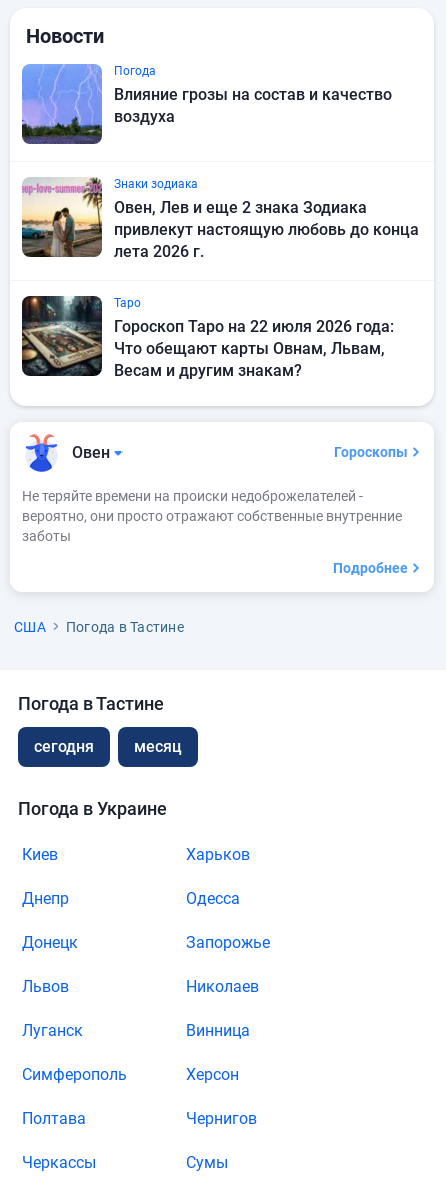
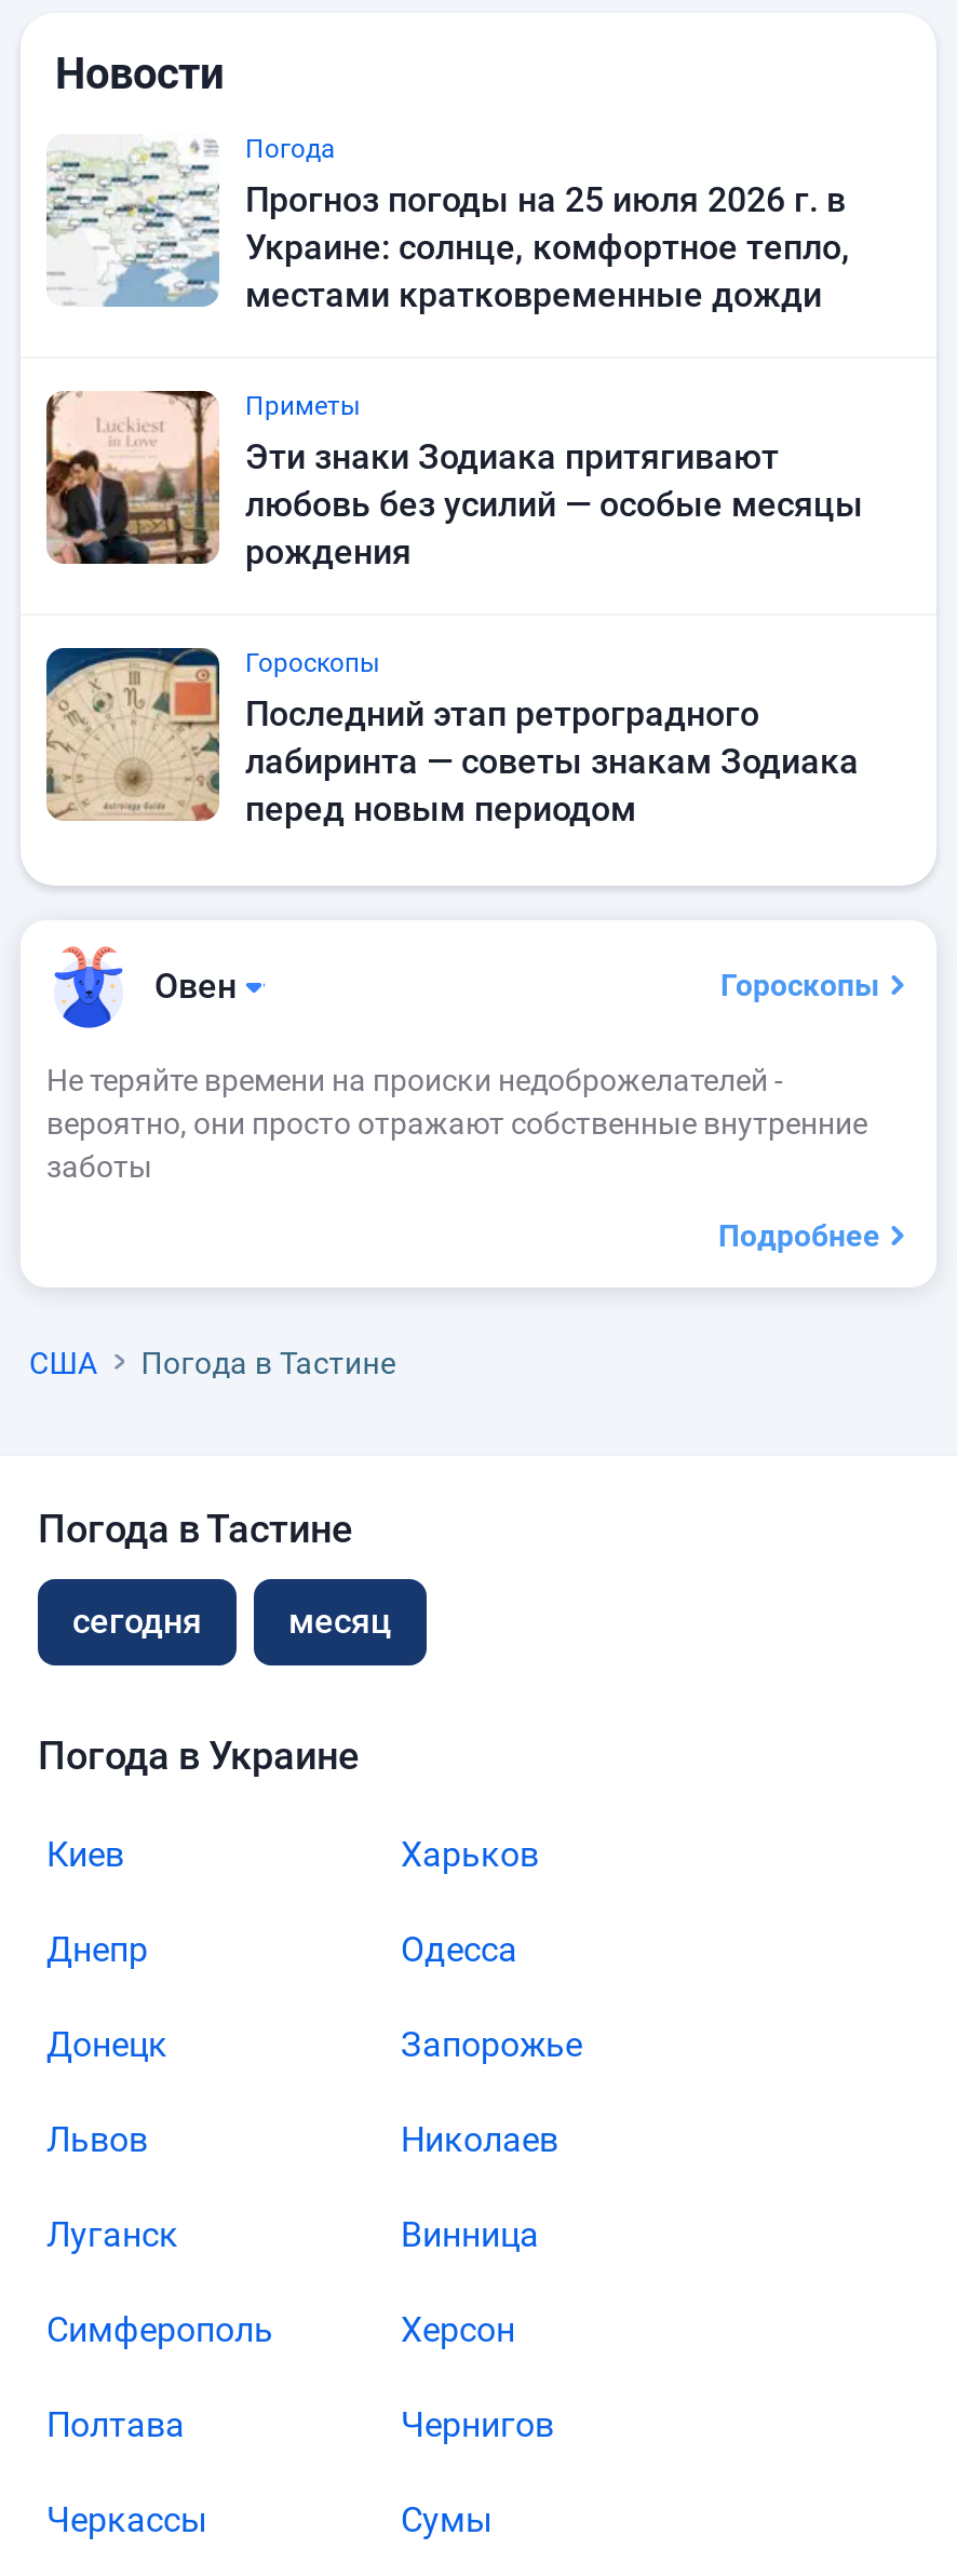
[21,63,392,145] [image] | Влияние грозы на состав и качество | воздуха -> [44,134,850,315] [image] | Прогноз погоды на 25 июля 2026 г. в | Украине: солнце, комфортное тепло, | местами кратковременные дожди
[21,177,419,261] [image] | Знаки зодиака | Овен, Лев и еще 2 знака Зодиака | привлекут настоящую любовь до конца | лета 2026 г. -> [44,389,863,572] [image] | Приметы | Эти знаки Зодиака притягивают | любовь без усилий — особые месяцы | рождения
[21,295,394,380] [image] | Таро | Гороскоп Таро на 22 июля 2026 года: | Что обещают карты Овнам, Львам, | Весам и другим знакам? -> [44,646,859,830] [image] | Гороскопы | Последний этап ретроградного | лабиринта — советы знакам Зодиака | перед новым периодом

